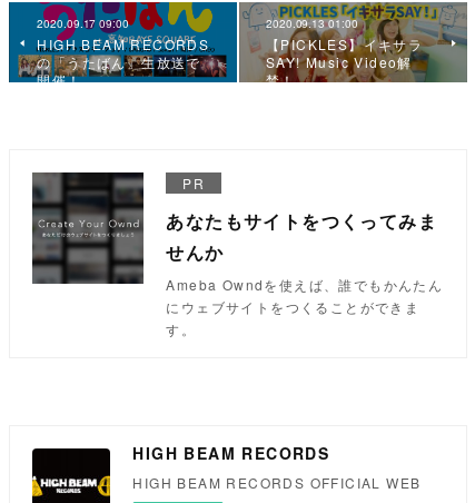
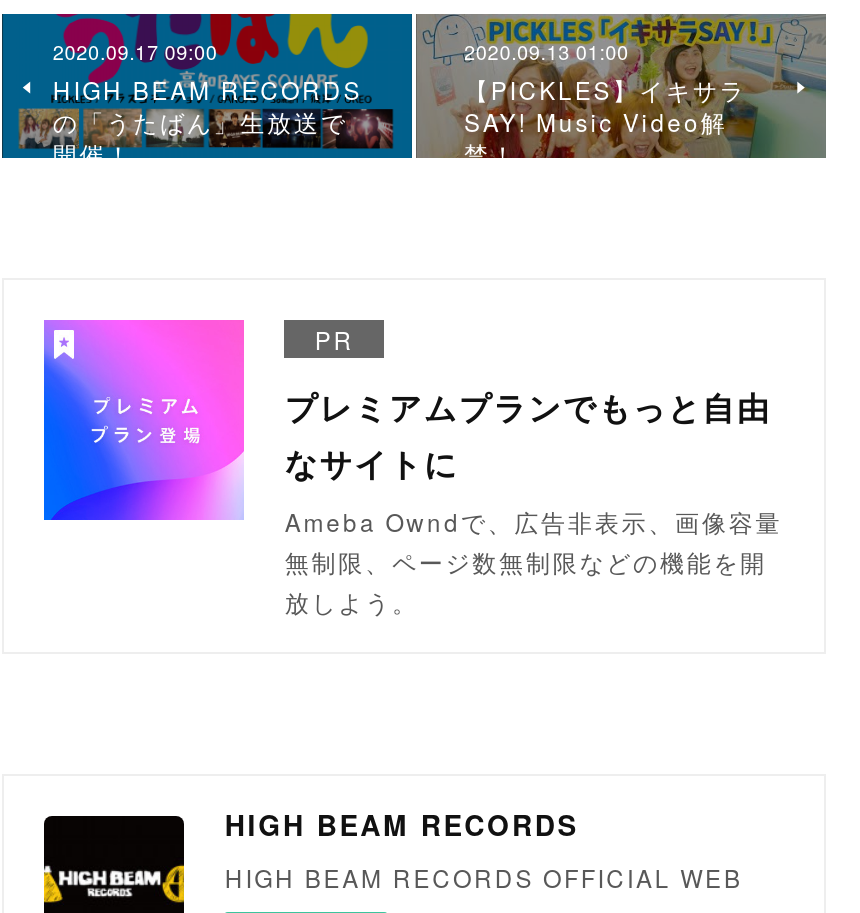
[31,171,443,338] [image] | あなたもサイトをつくってみま | せんか | Ameba Owndを使えば、誰でもかんたん | にウェブサイトをつくることができま | す。 -> [42,319,782,617] [image] | プレミアムプランでもっと自由 | なサイトに | Ameba Owndで、広告非表示、画像容量 | 無制限、ページ数無制限などの機能を開 | 放しよう。

